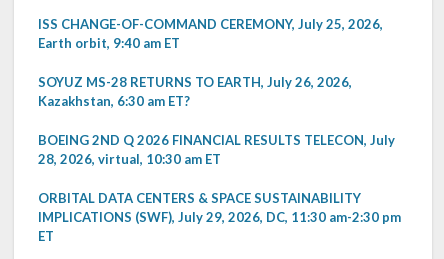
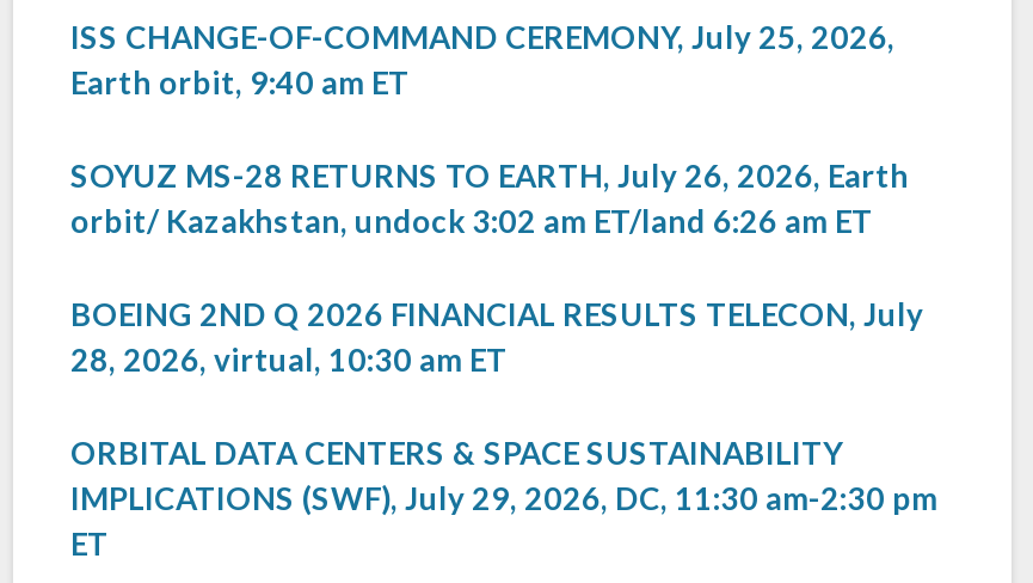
[38,74,352,109] SOYUZ MS-28 RETURNS TO EARTH, July 26, 2026, | Kazakhstan, 6:30 am ET? -> [70,156,909,239] SOYUZ MS-28 RETURNS TO EARTH, July 26, 2026, Earth | orbit/ Kazakhstan, undock 3:02 am ET/land 6:26 am ET

